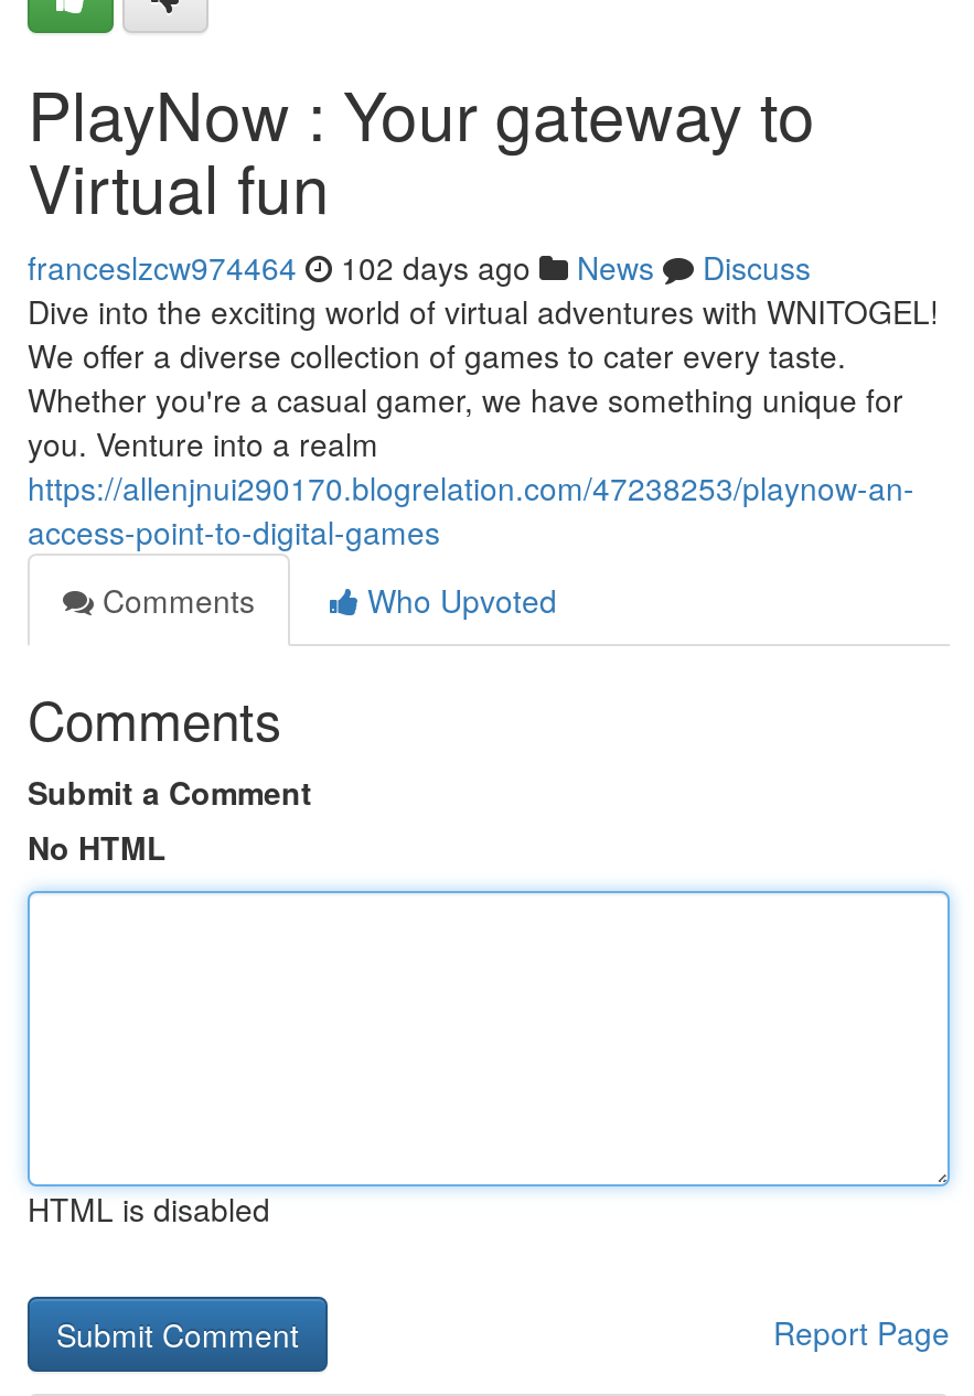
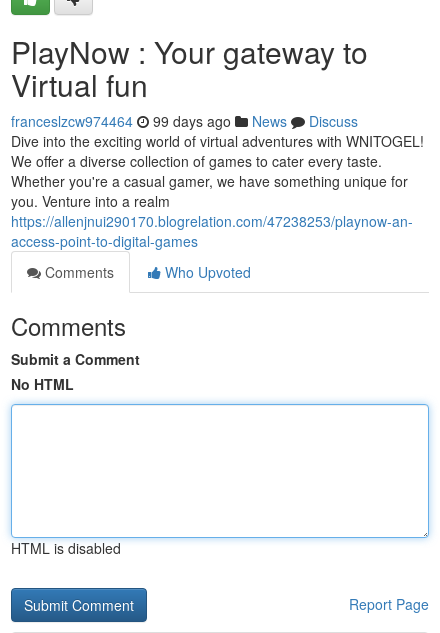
[28,245,811,289] franceslzcw974464 102 days ago News Discuss -> [11,111,358,131] franceslzcw974464 99 days ago News Discuss

